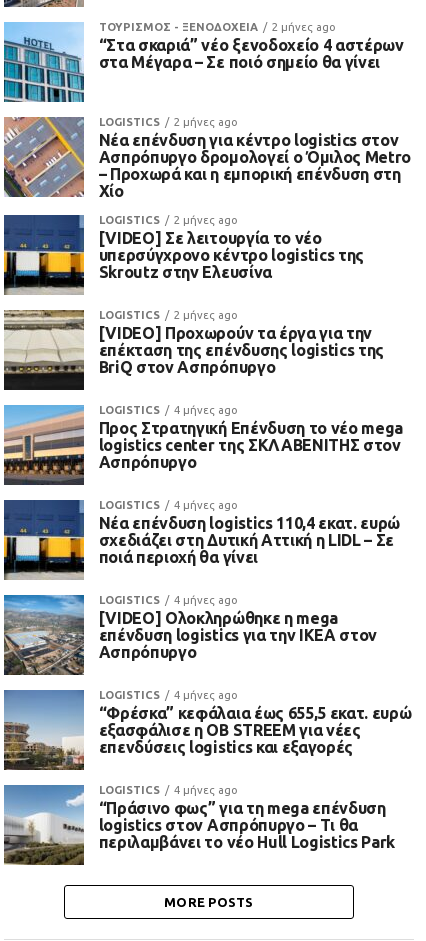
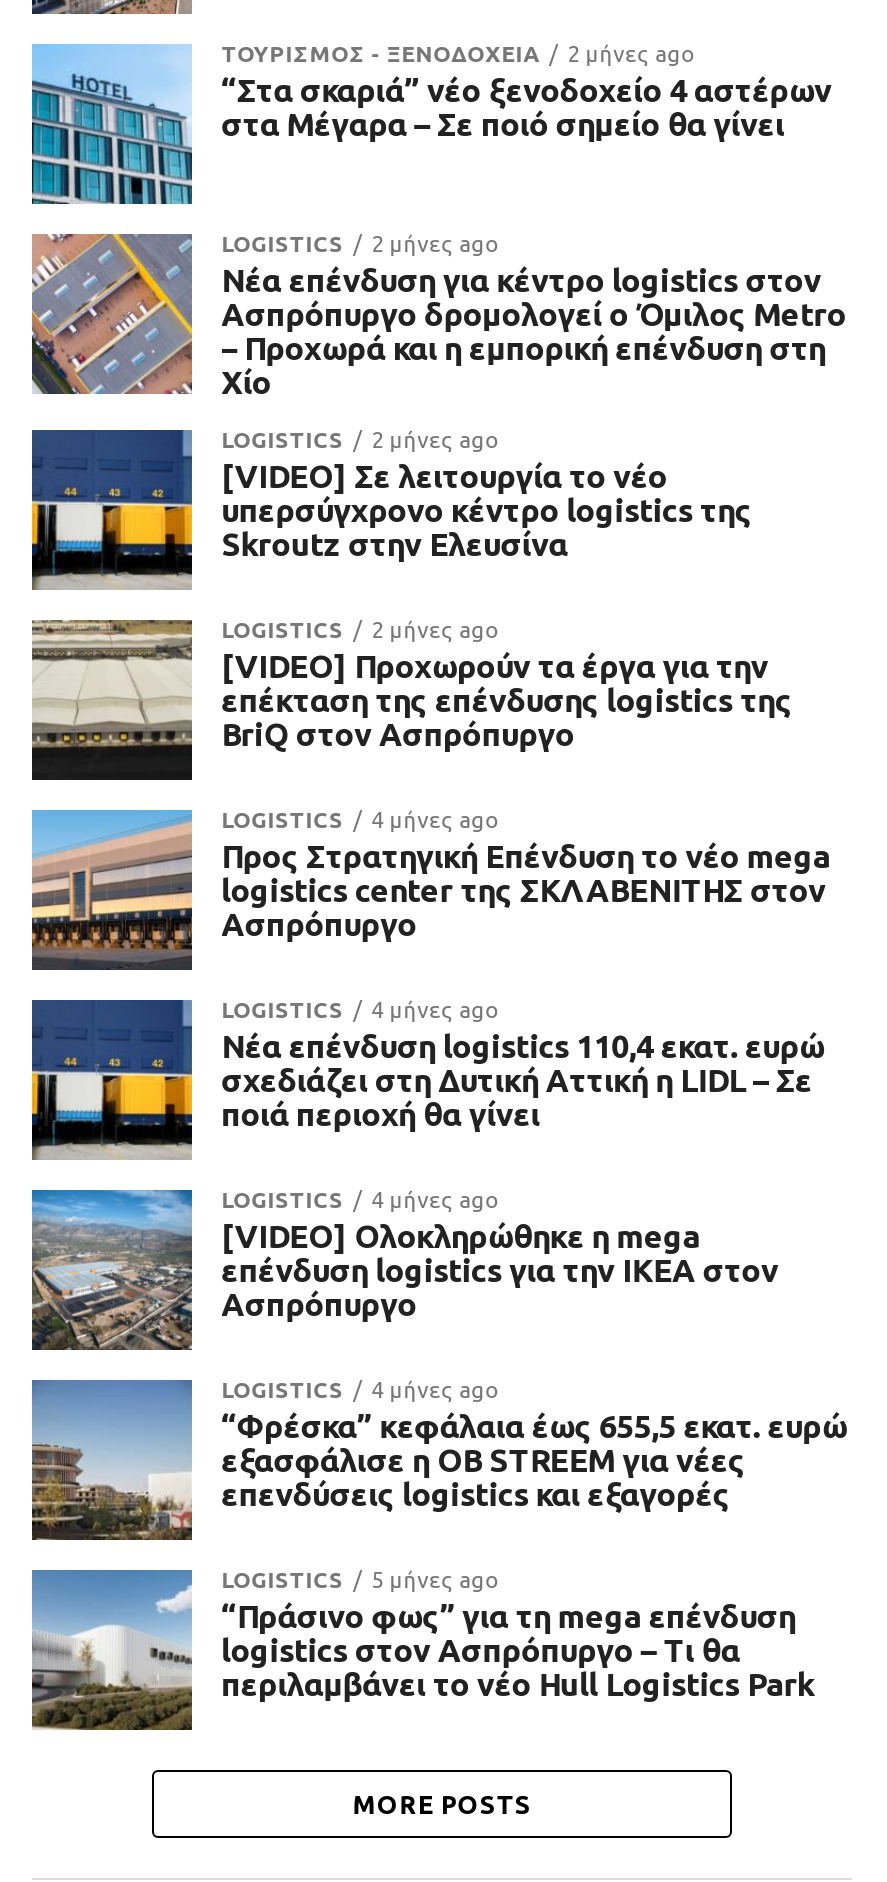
[99,784,238,796] LOGISTICS 4 μήνες ago -> [221,1568,499,1592] LOGISTICS 5 μήνες ago

